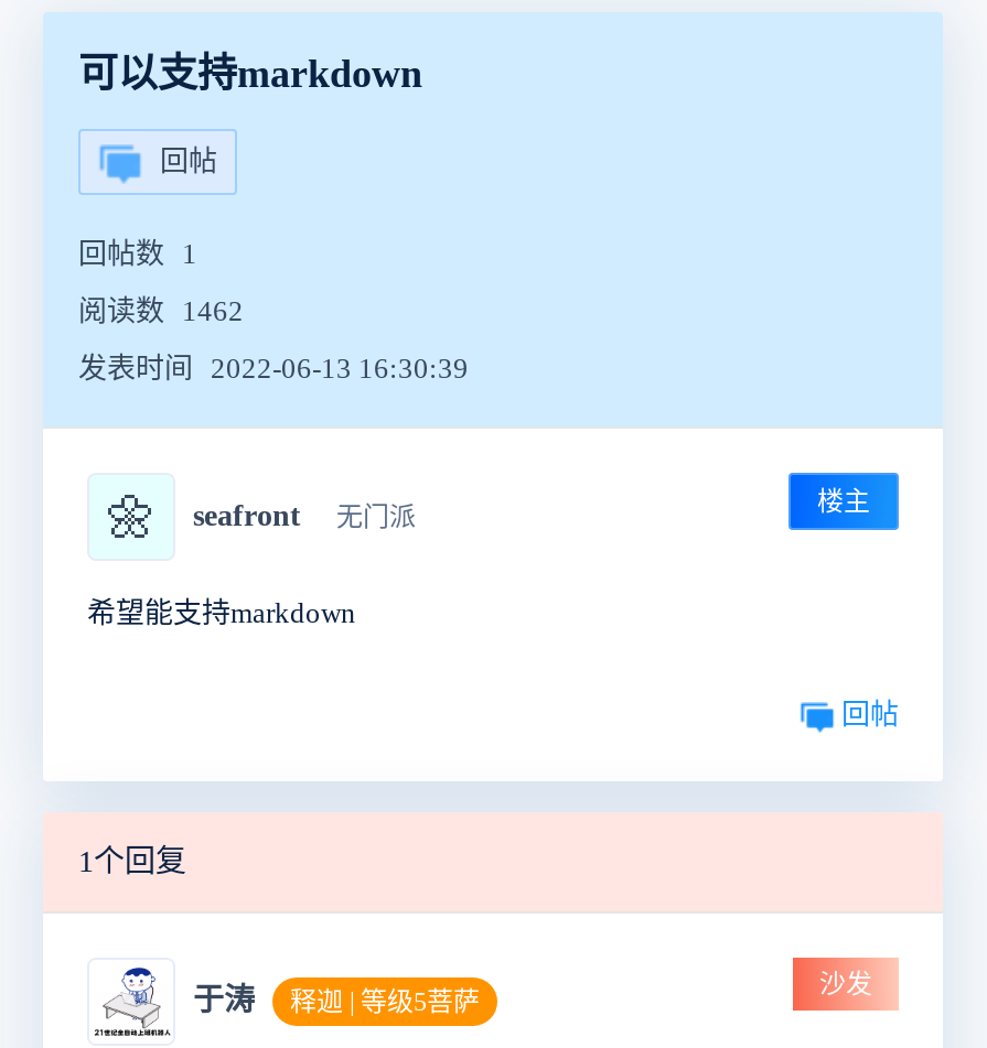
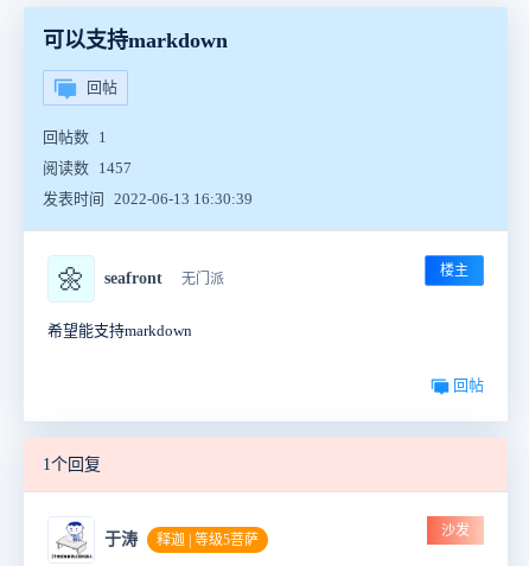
[78,294,244,327] 阅读数 1462 -> [43,159,132,177] 阅读数 1457

